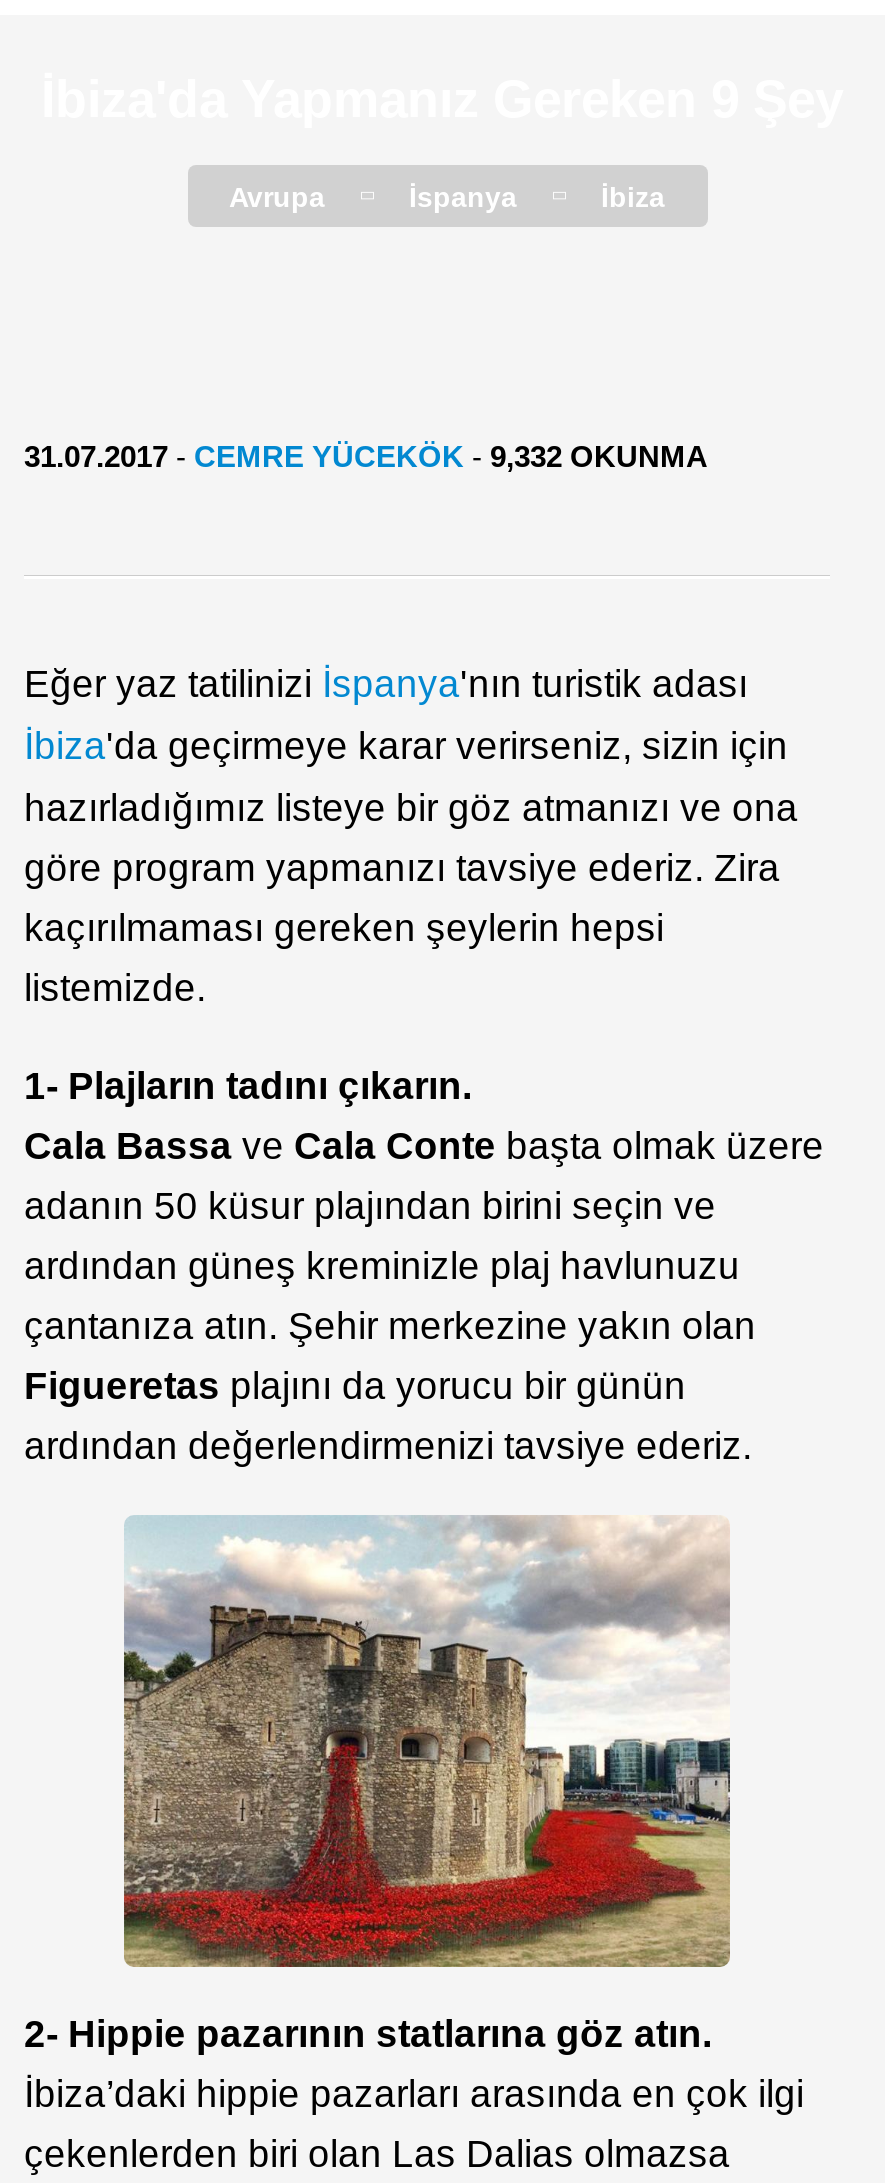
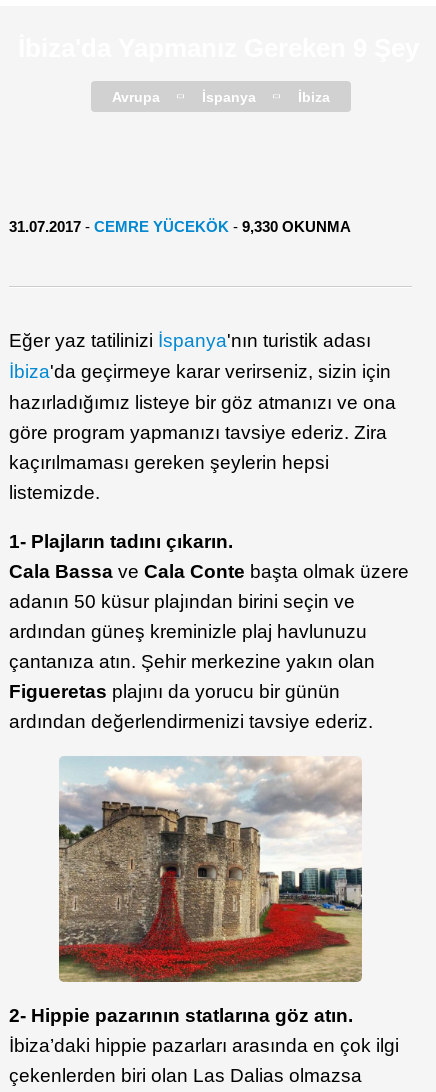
[24,439,708,473] 31.07.2017 - CEMRE YÜCEKÖK - 9,332 OKUNMA -> [9,218,351,235] 31.07.2017 - CEMRE YÜCEKÖK - 9,330 OKUNMA

